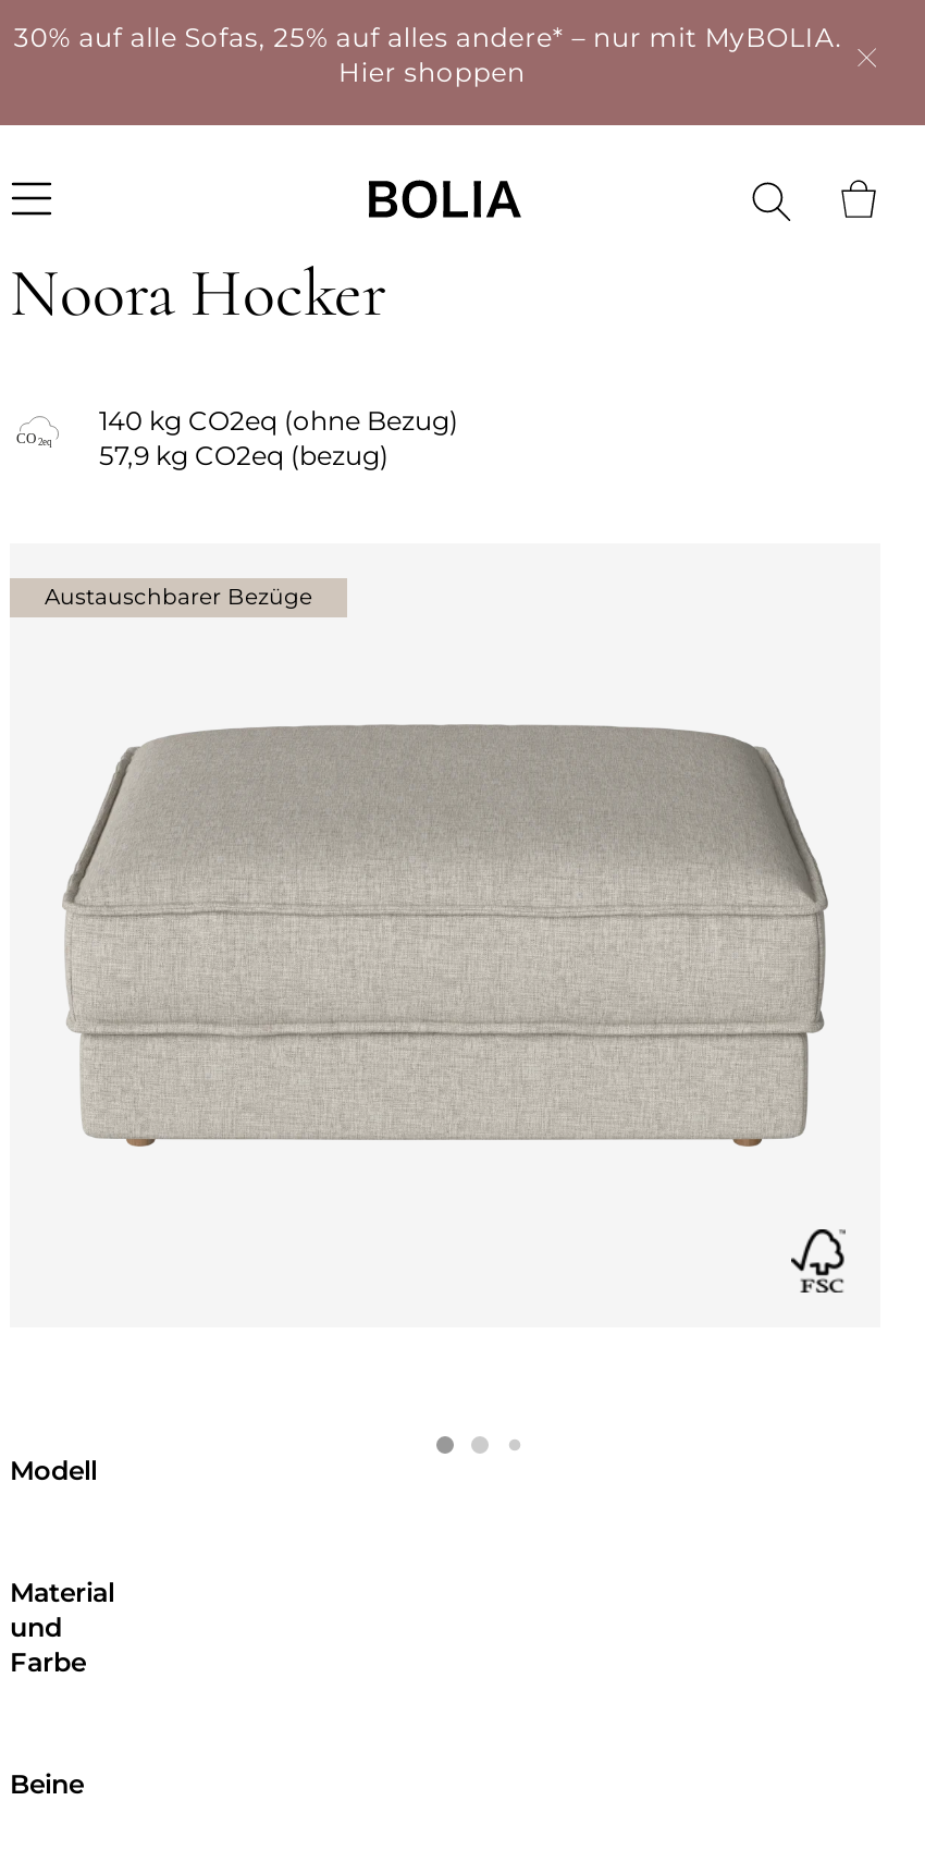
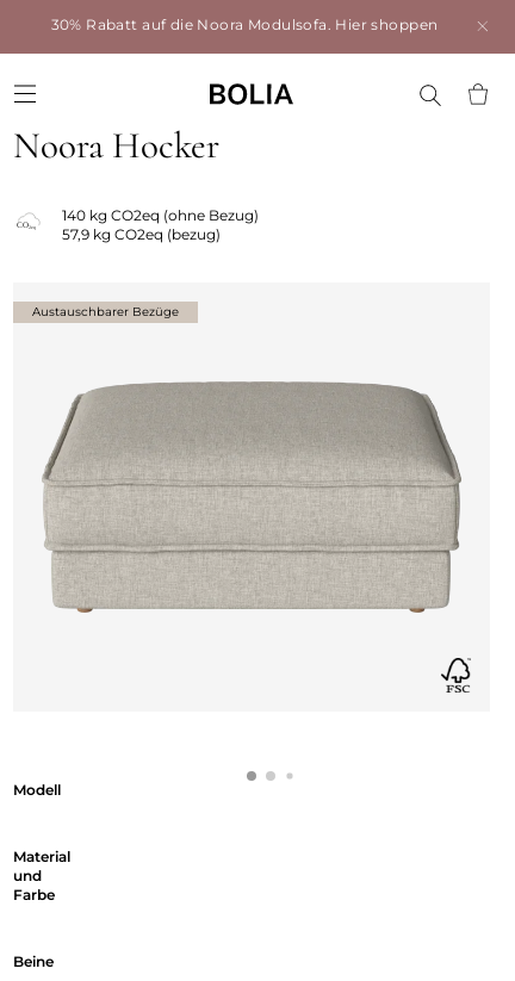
[14,21,850,88] 30% auf alle Sofas, 25% auf alles andere* – nur mit MyBOLIA. | Hier shoppen -> [51,15,438,33] 30% Rabatt auf die Noora Modulsofa. Hier shoppen

